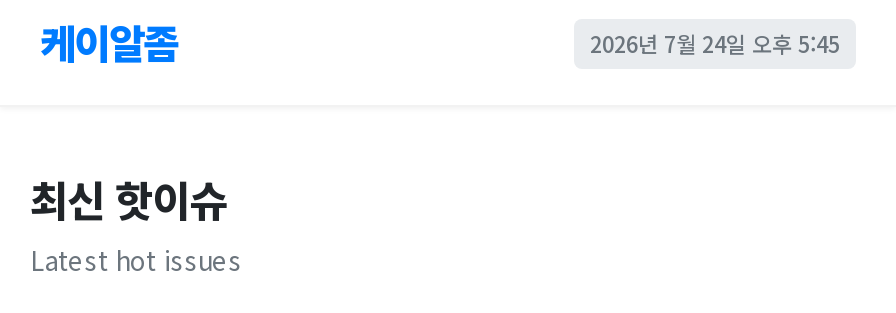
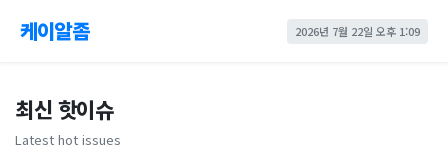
[590,26,840,58] 2026년 7월 24일 오후 5:45 -> [295,22,420,38] 2026년 7월 22일 오후 1:09

